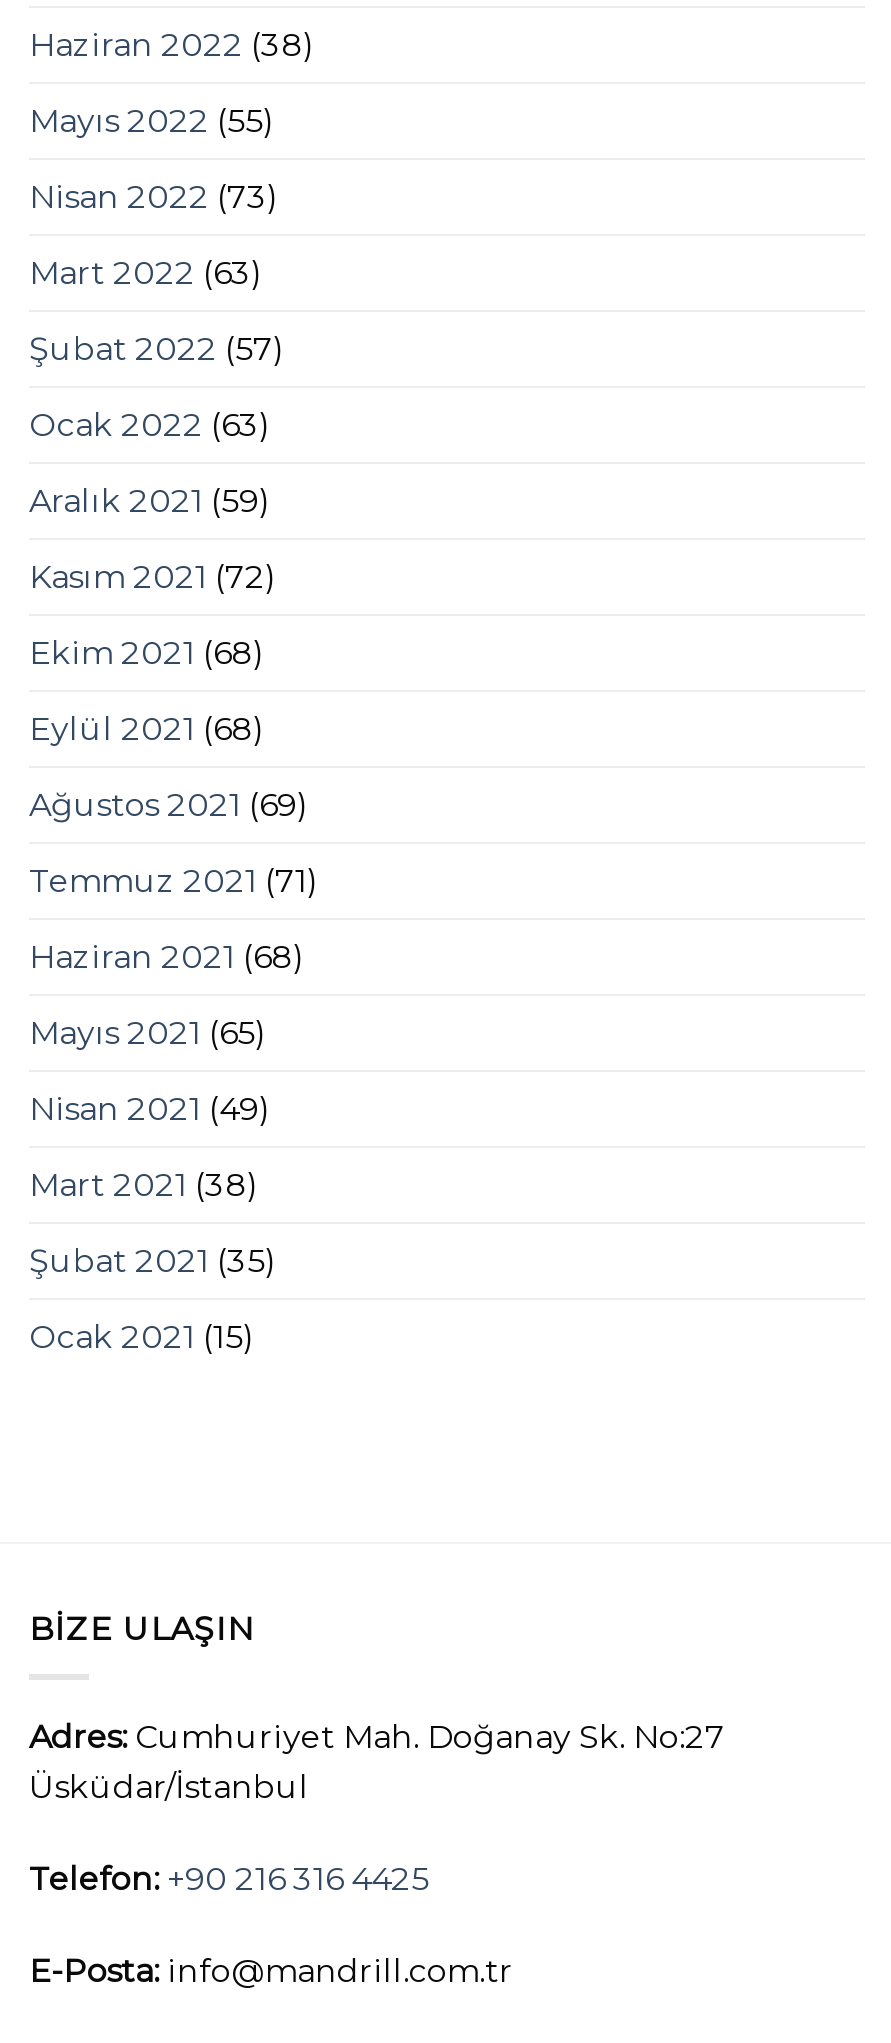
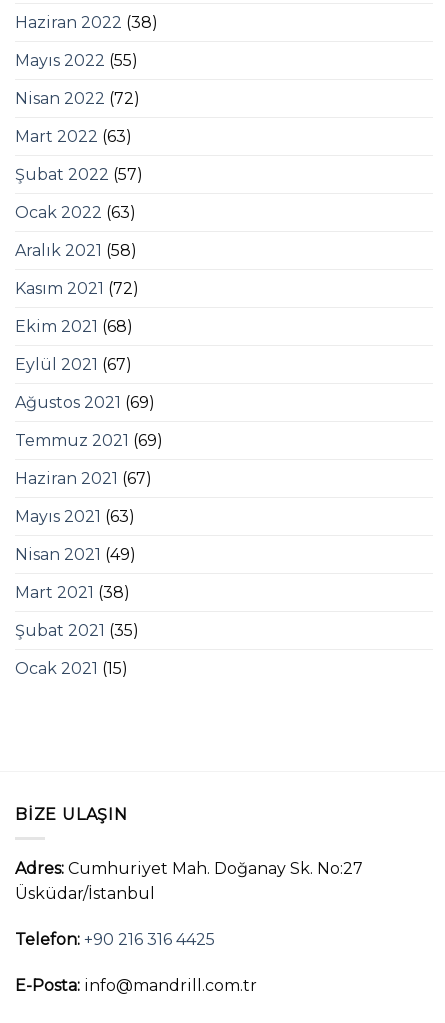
[29,178,279,216] Nisan 2022 (73) -> [15,89,140,108] Nisan 2022 (72)
[29,482,271,520] Aralık 2021 (59) -> [15,241,137,260] Aralık 2021 (58)
[29,710,265,748] Eylül 2021 (68) -> [15,355,132,374] Eylül 2021 (67)
[29,862,319,900] Temmuz 2021 (71) -> [15,431,163,450] Temmuz 2021 (69)
[29,938,305,976] Haziran 2021 (68) -> [15,469,152,488] Haziran 2021 (67)
[29,1014,267,1052] Mayıs 2021 (65) -> [15,507,135,526] Mayıs 2021 (63)

